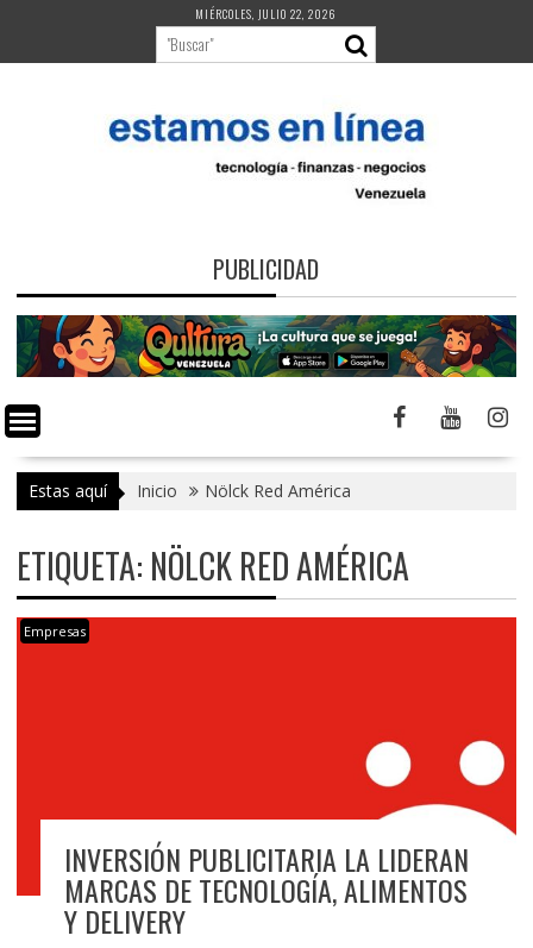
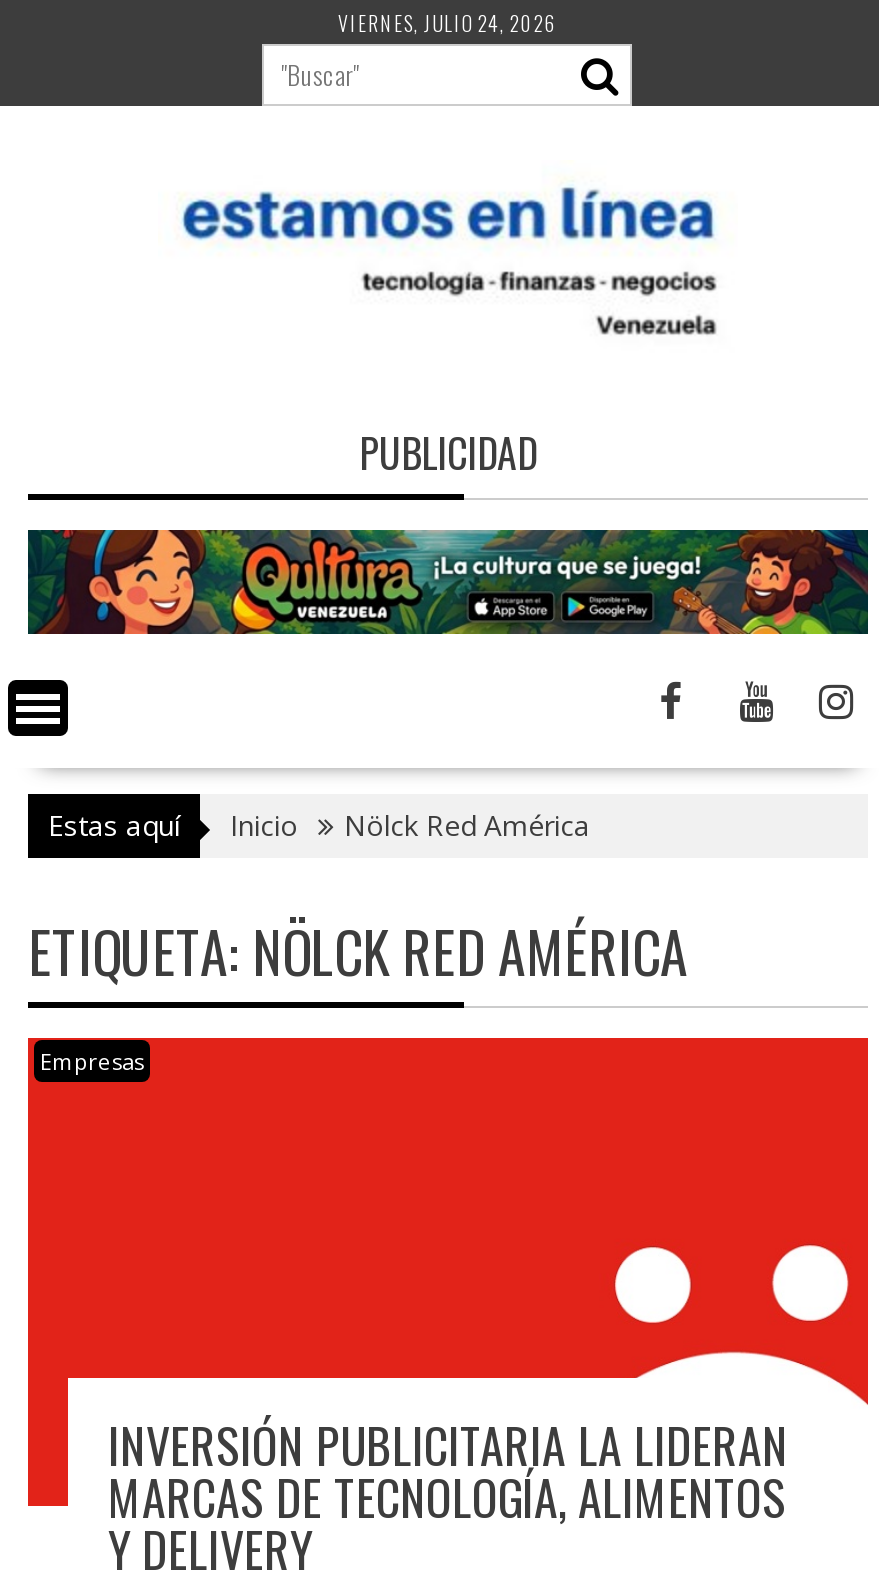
[196,5,337,23] MIÉRCOLES, JULIO 22, 2026 -> [338,8,558,38] VIERNES, JULIO 24, 2026

